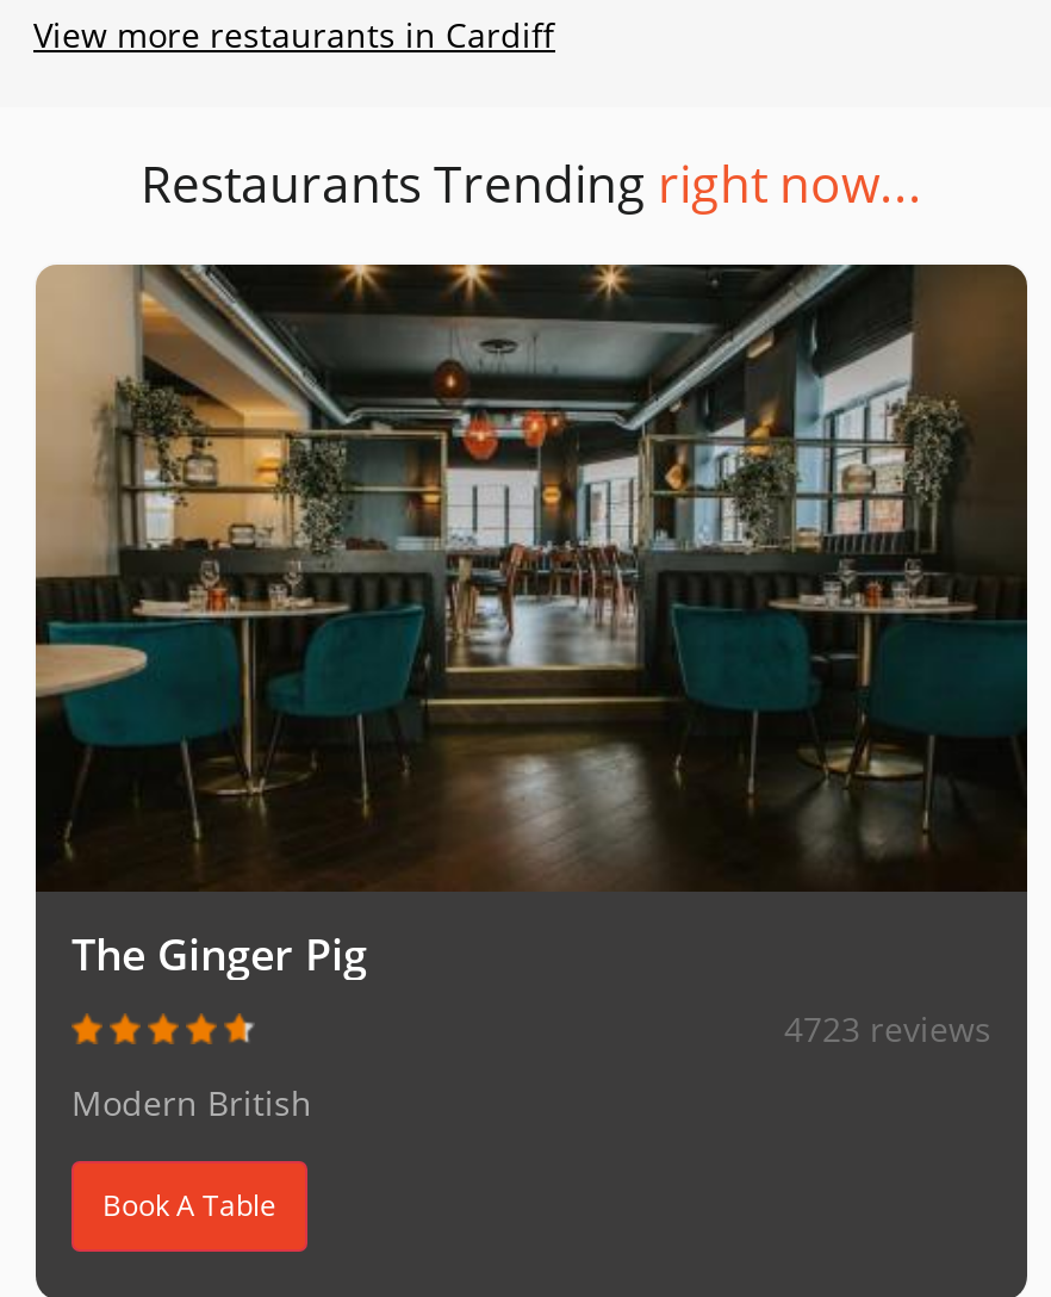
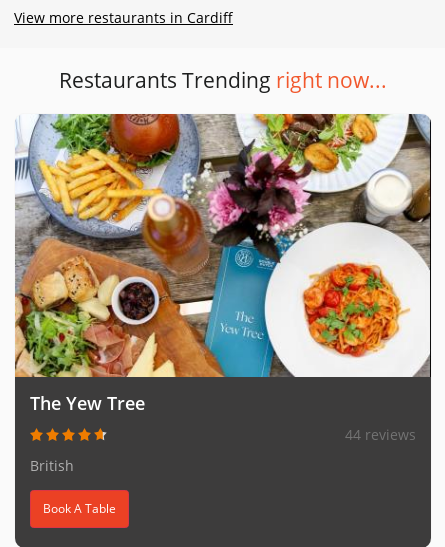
[33,262,1027,1051] [image] | The Ginger Pig | 4723 reviews -> [14,113,431,444] [image] | The Yew Tree | 44 reviews
[71,1080,312,1125] Modern British -> [30,456,74,475] British

